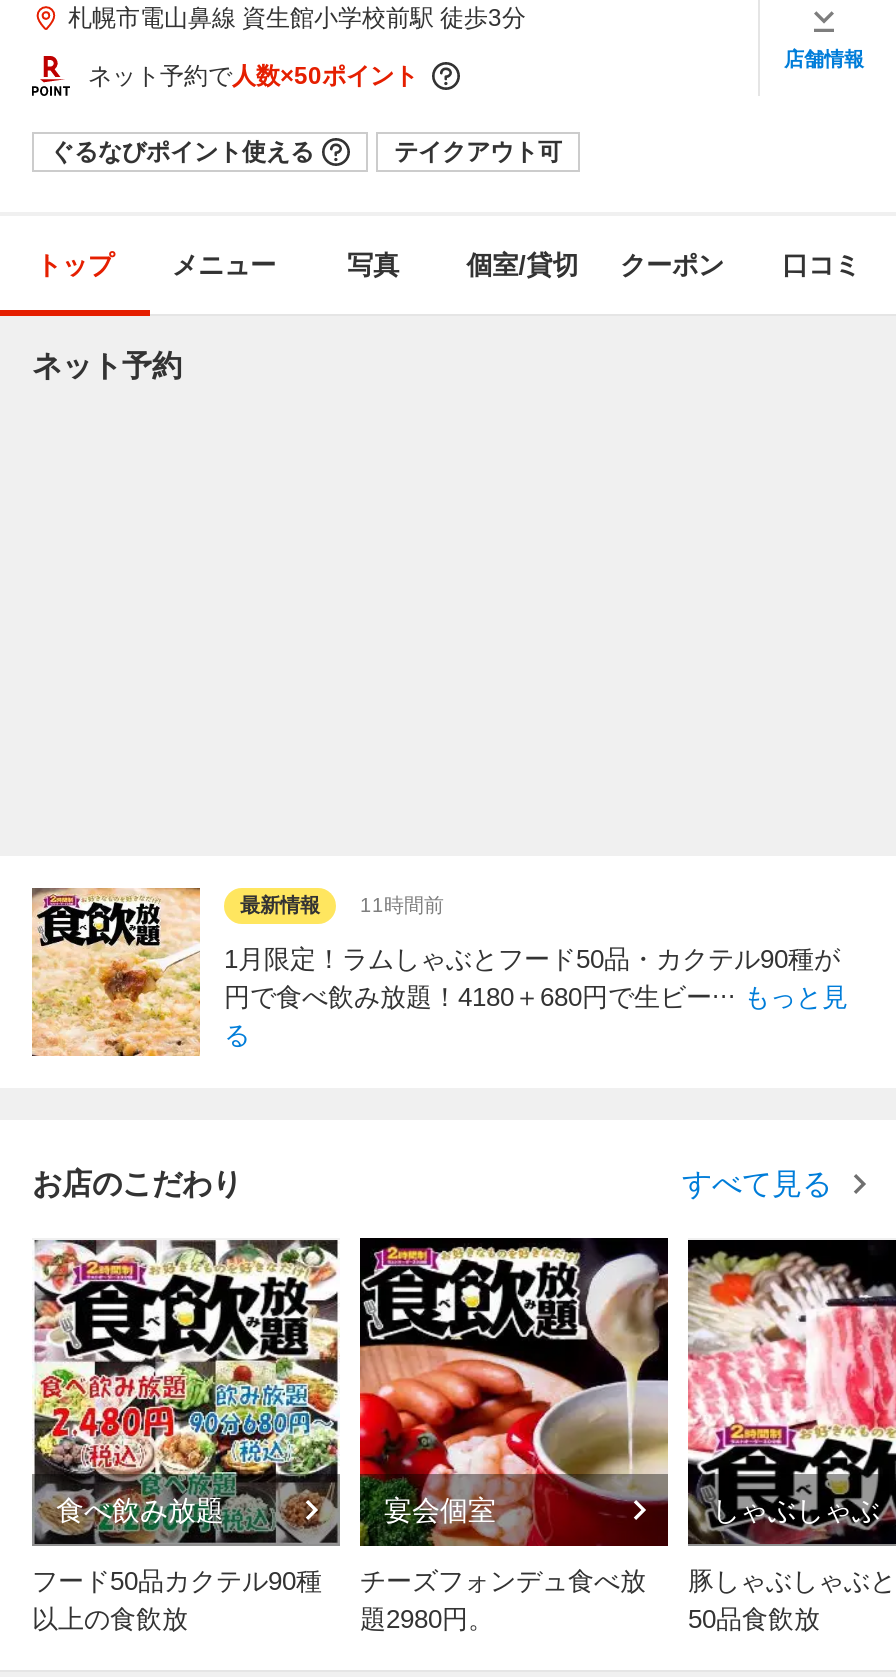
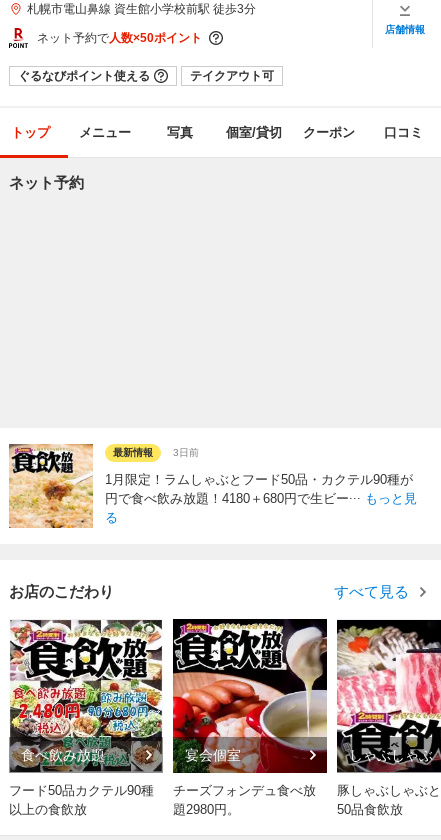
[240,894,444,916] 最新情報 11時間前 -> [113,447,199,458] 最新情報 3日前

